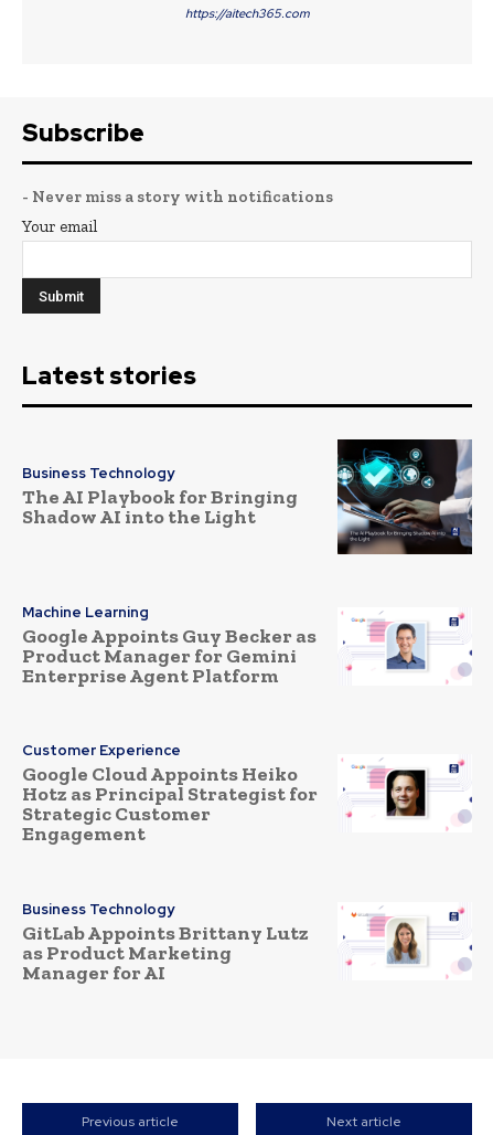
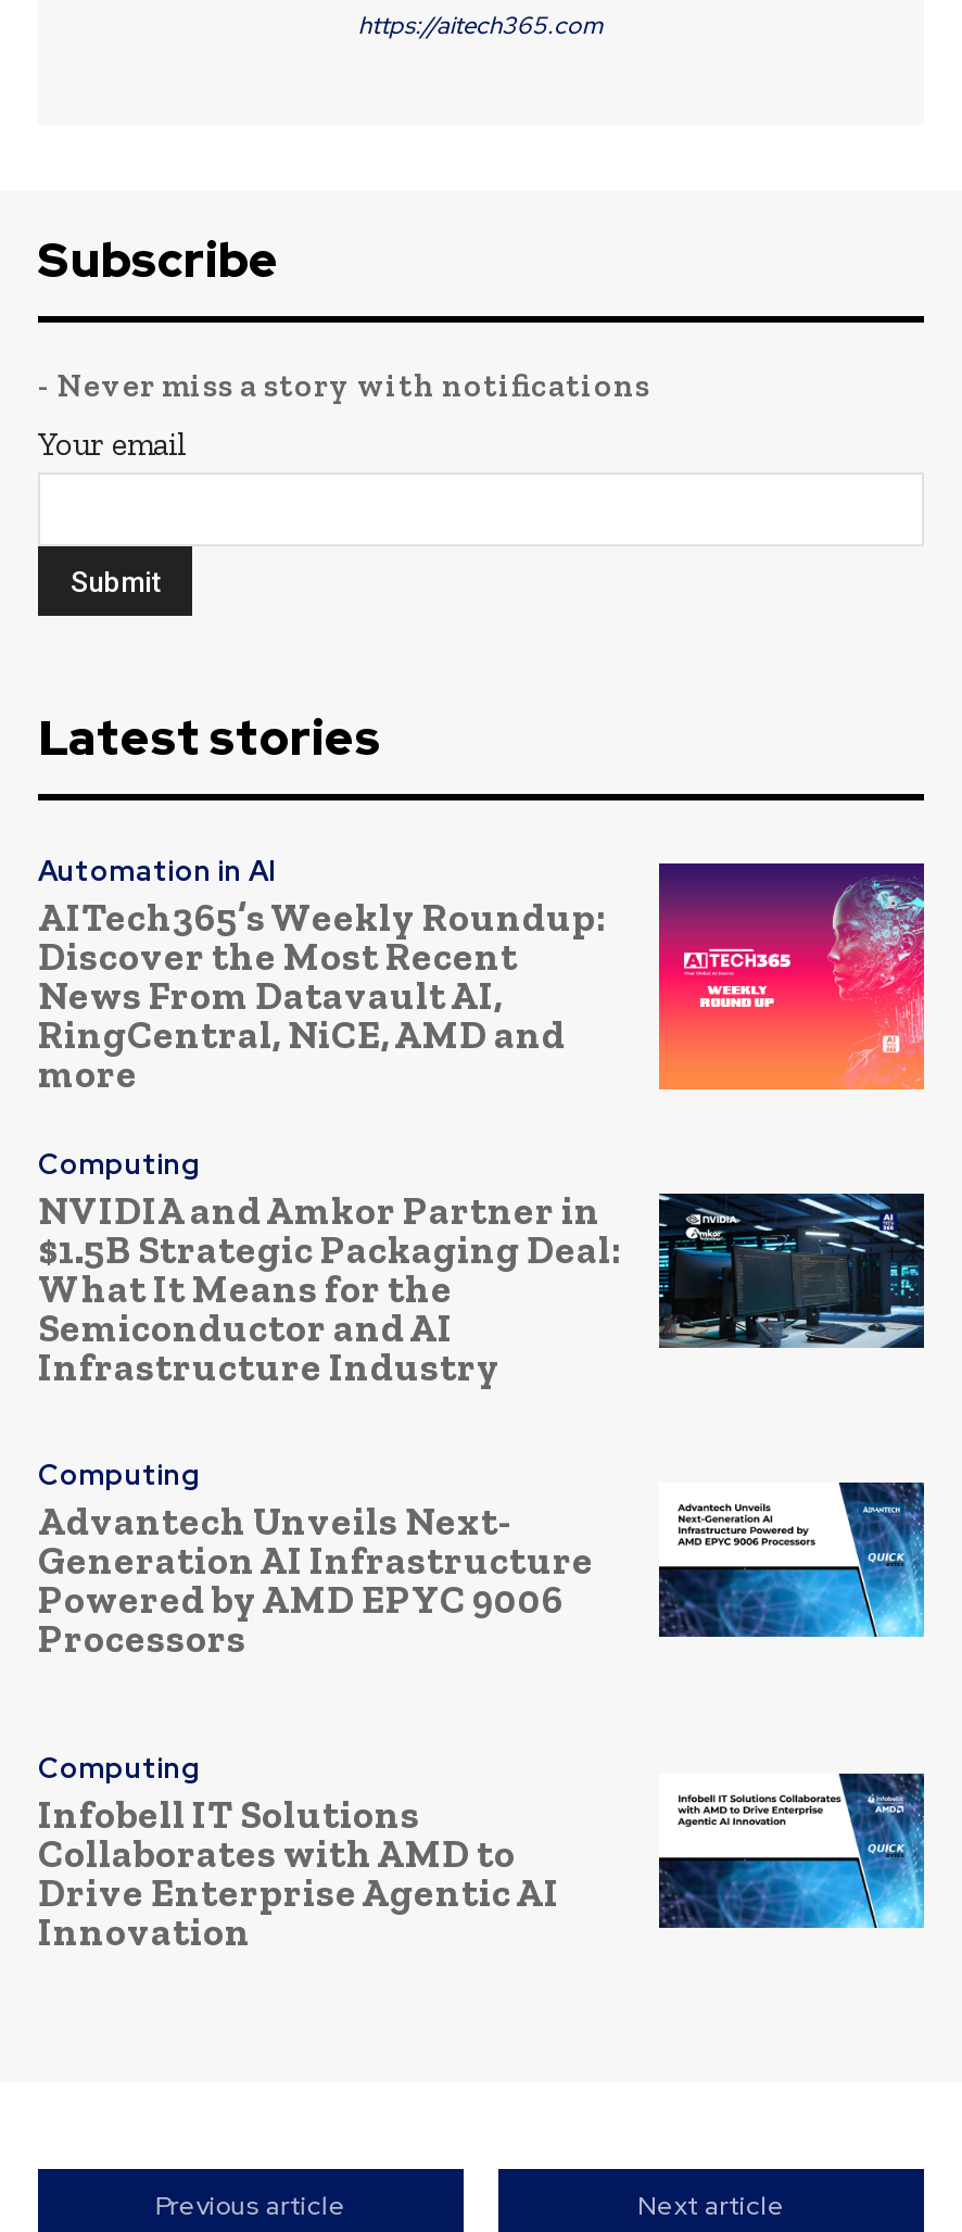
[22,438,473,555] [image] | Business Technology | The AI Playbook for Bringing | Shadow AI into the Light -> [38,854,926,1099] [image] | Automation in AI | AITech365’s Weekly Roundup: | Discover the Most Recent | News From Datavault AI, | RingCentral, NiCE, AMD and | more
[22,603,472,688] [image] | Machine Learning | Google Appoints Guy Becker as | Product Manager for Gemini | Enterprise Agent Platform -> [38,1146,926,1391] [image] | Computing | NVIDIA and Amkor Partner in | $1.5B Strategic Packaging Deal: | What It Means for the | Semiconductor and AI | Infrastructure Industry
[22,741,472,846] [image] | Customer Experience | Google Cloud Appoints Heiko | Hotz as Principal Strategist for | Strategic Customer | Engagement -> [38,1457,926,1664] [image] | Computing | Advantech Unveils Next- | Generation AI Infrastructure | Powered by AMD EPYC 9006 | Processors
[22,899,309,985] Business Technology | GitLab Appoints Brittany Lutz | as Product Marketing | Manager for AI -> [38,1749,559,1955] Computing | Infobell IT Solutions | Collaborates with AMD to | Drive Enterprise Agentic AI | Innovation
[337,902,472,980] [image] -> [657,1771,926,1930] [image]

